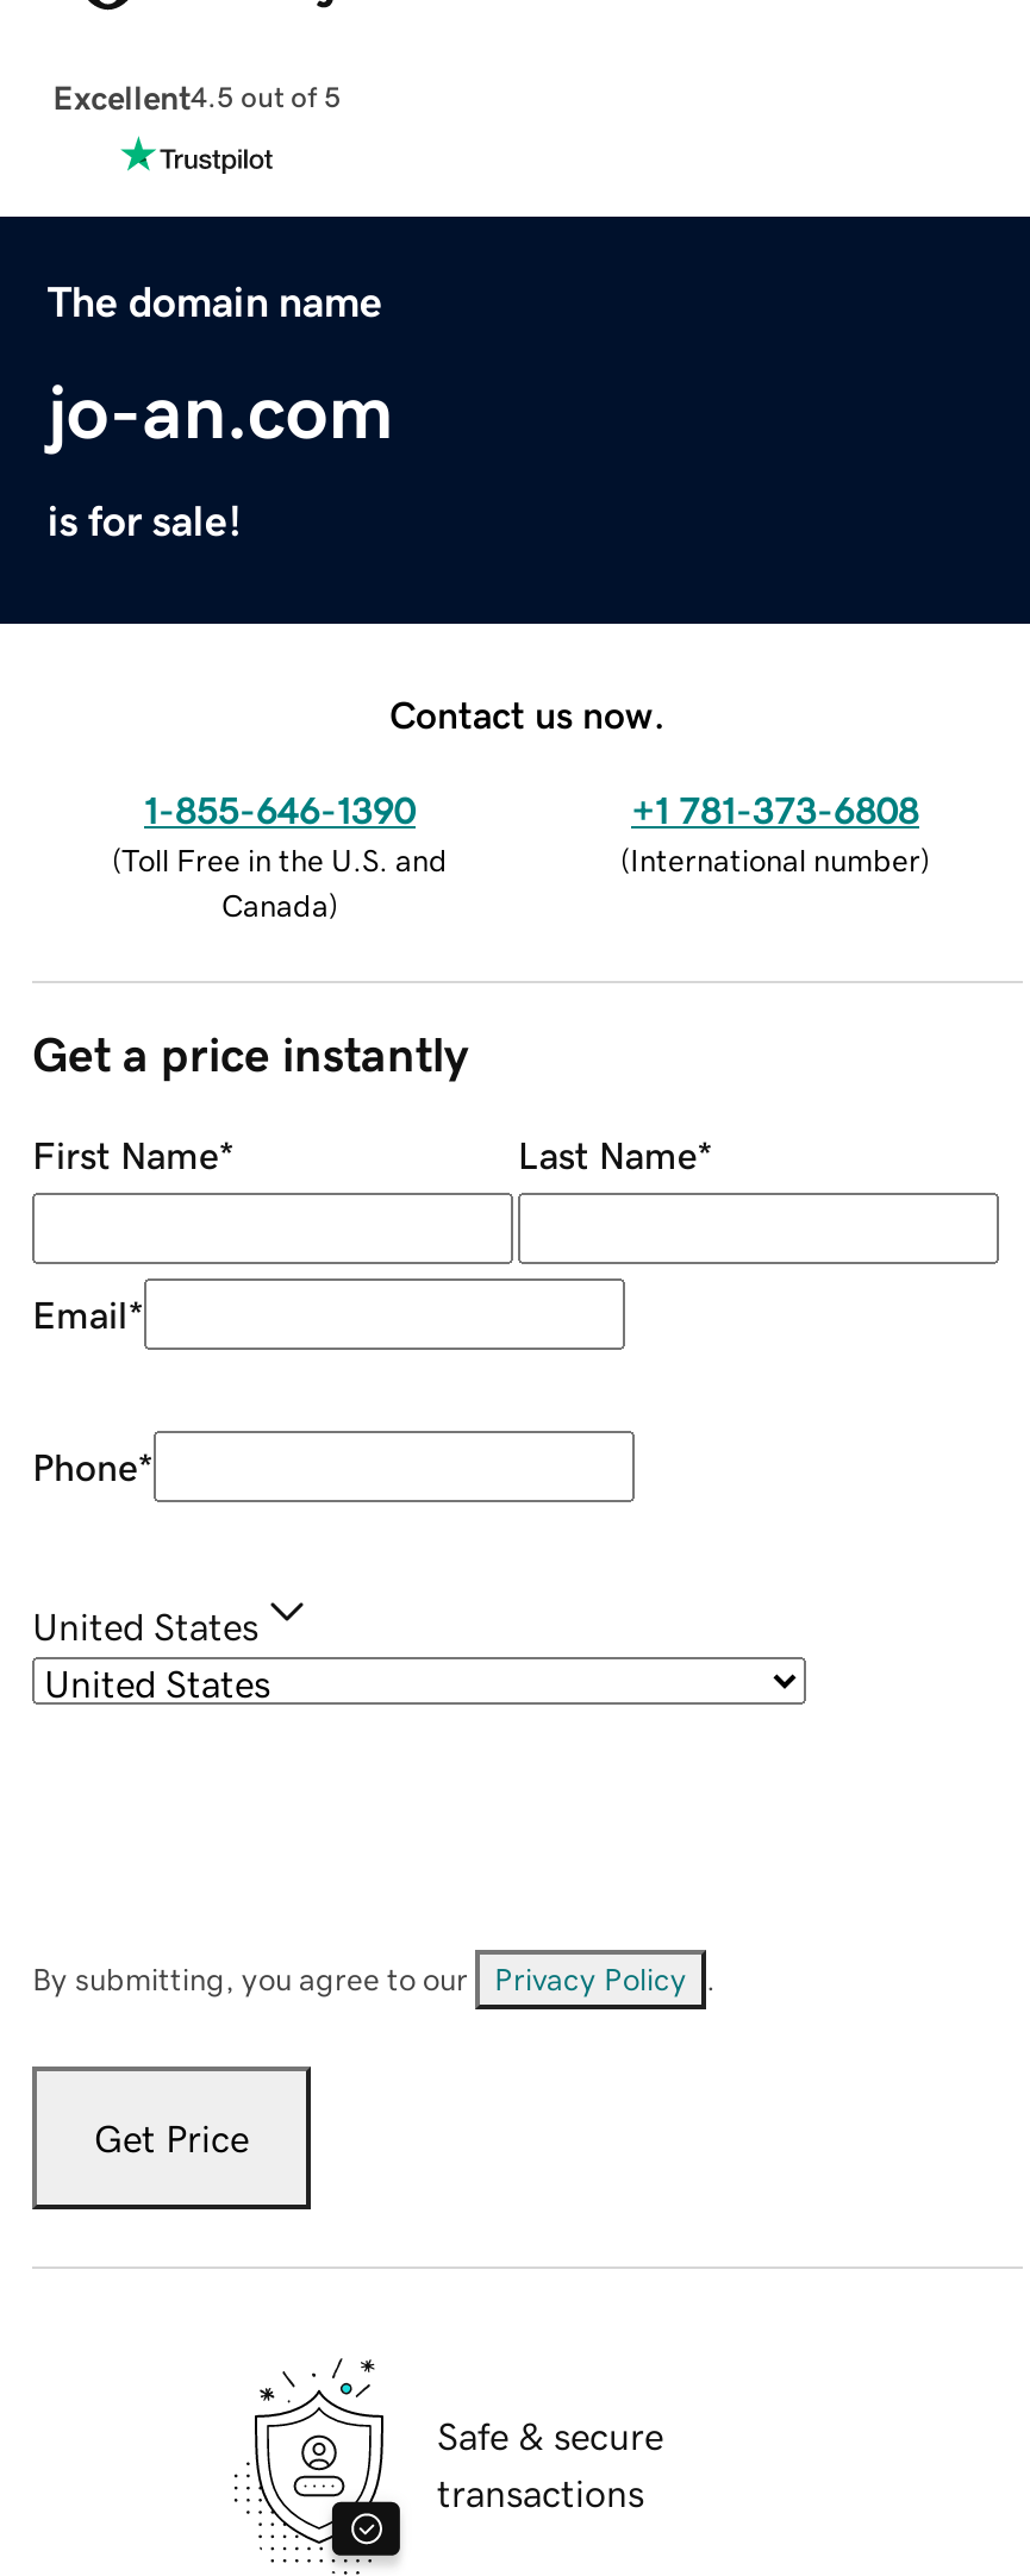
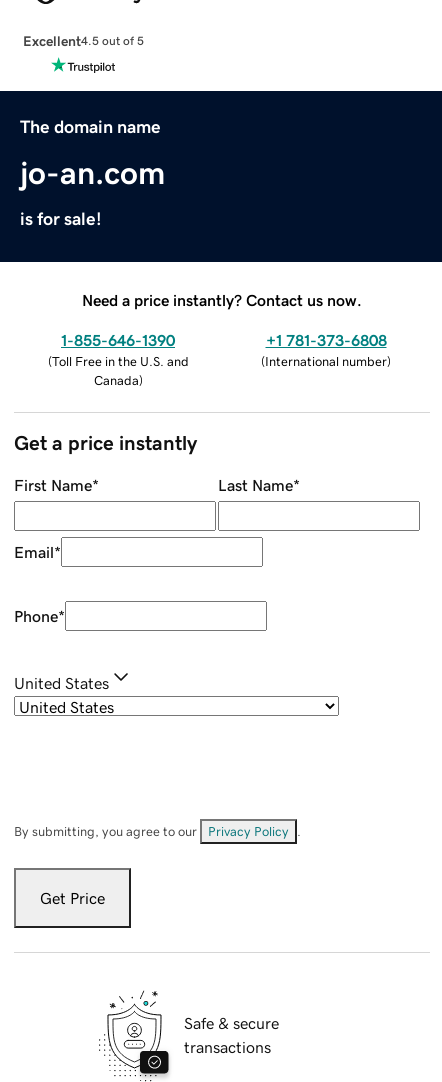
[389,694,666,732] Contact us now. -> [82,292,362,308] Need a price instantly? Contact us now.

